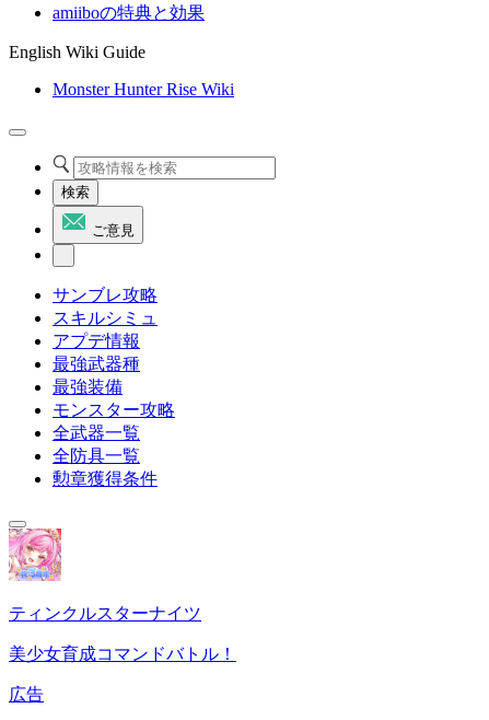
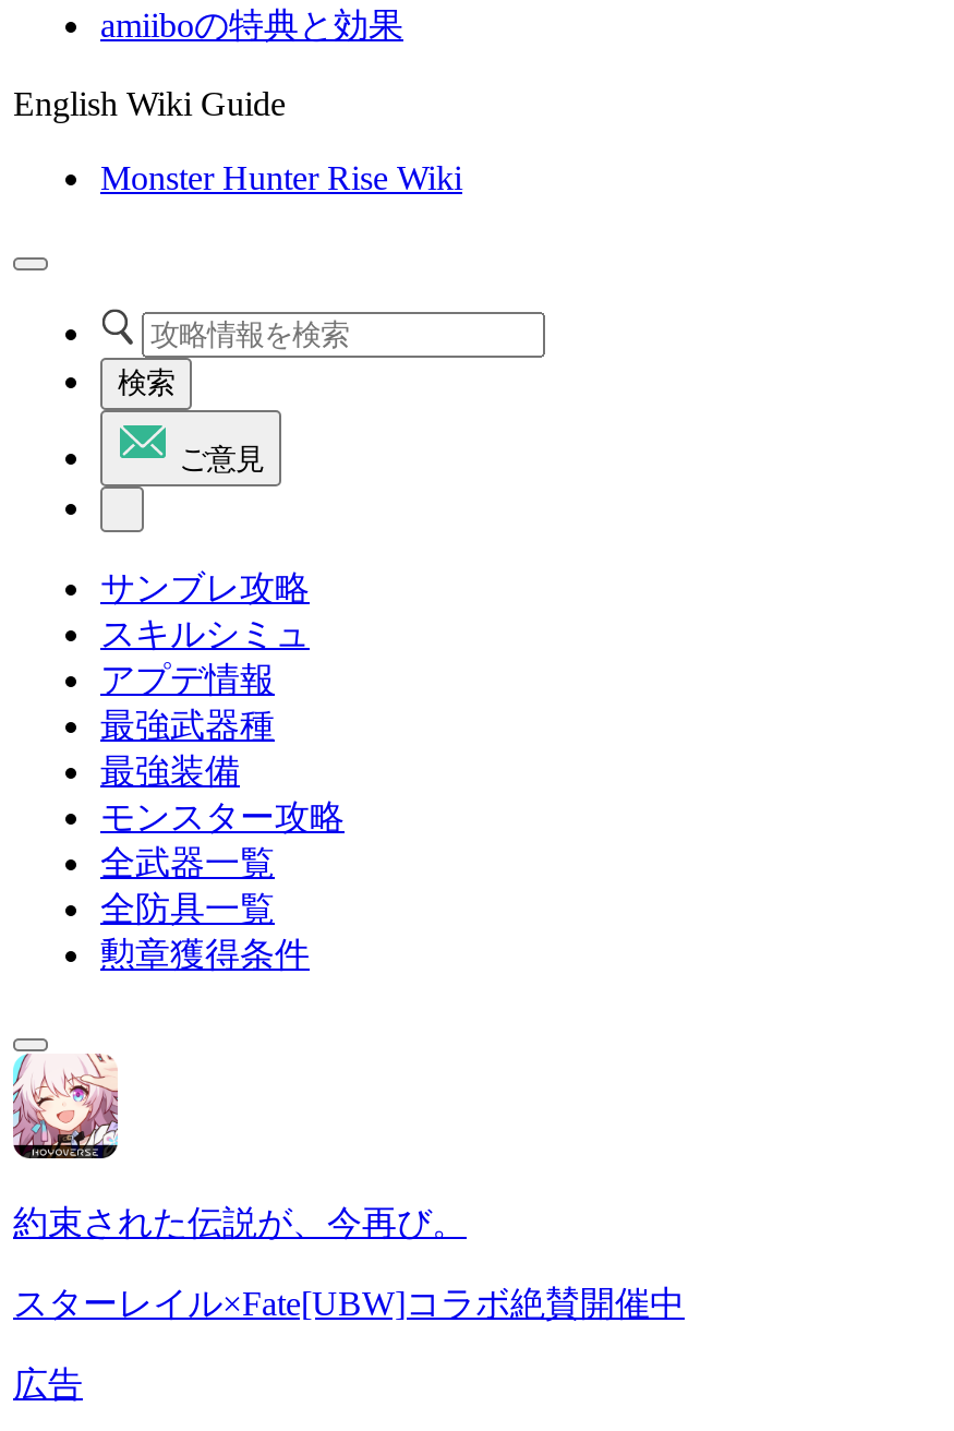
[8,527,201,623] [image] | ティンクルスターナイツ -> [11,1051,467,1241] [image] | 約束された伝説が、今再び。
[9,644,236,663] 美少女育成コマンドバトル！ -> [13,1285,685,1322] スターレイル×Fate[UBW]コラボ絶賛開催中

